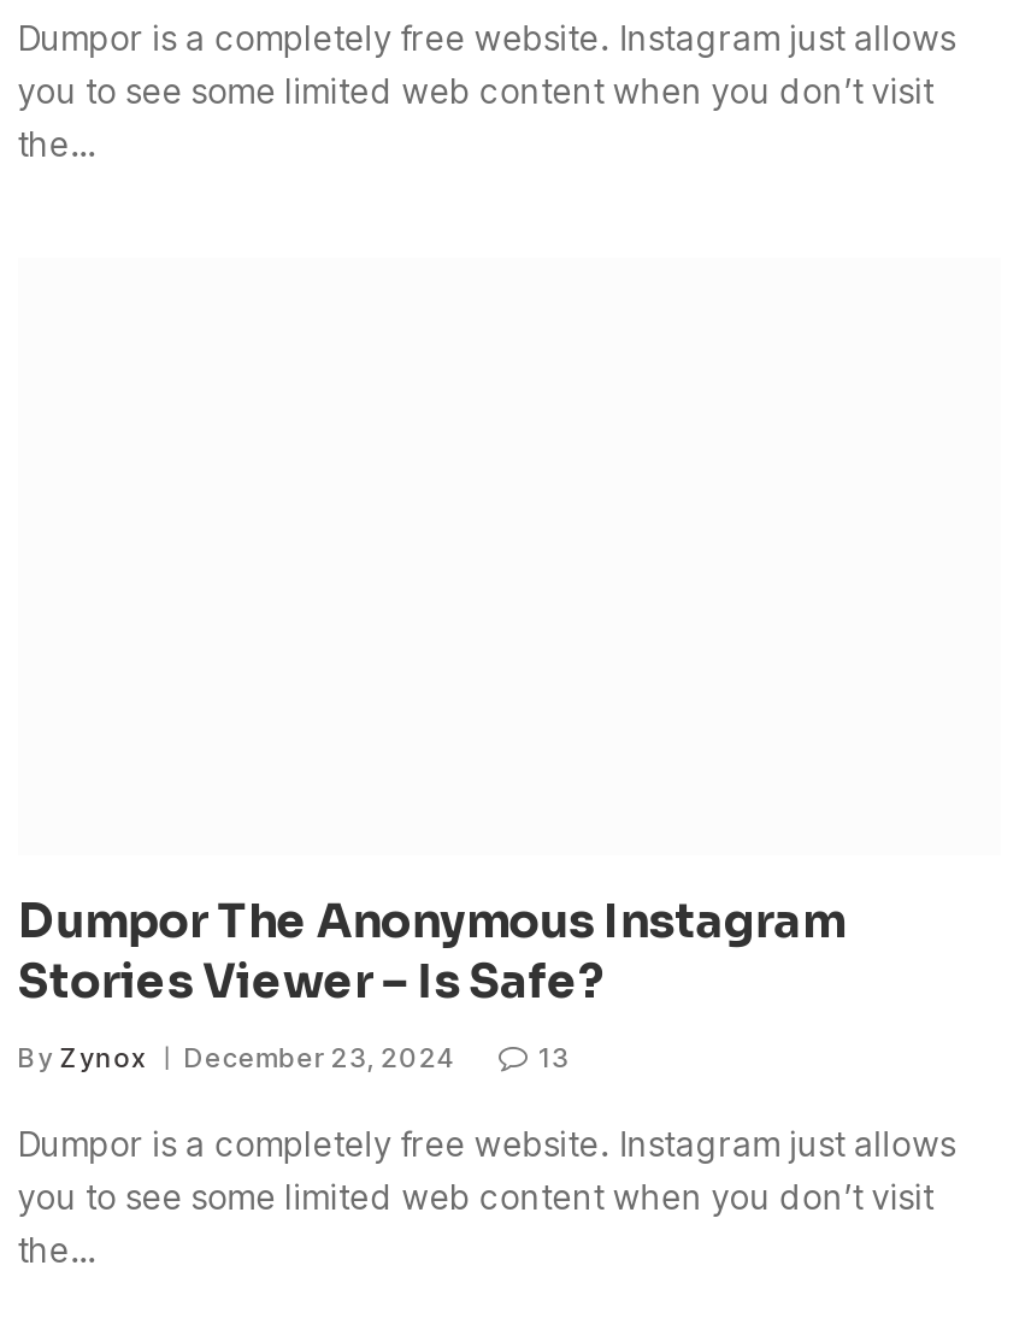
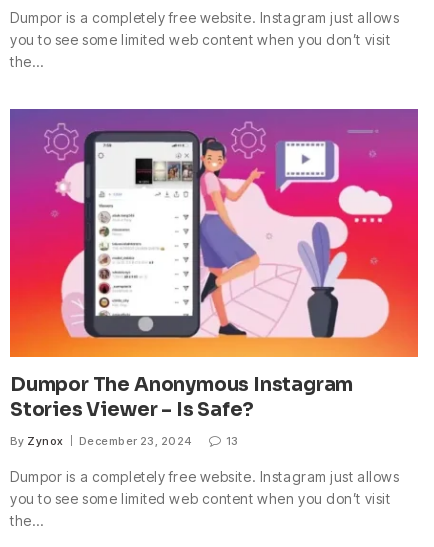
none -> [9,108,419,358] [image]

